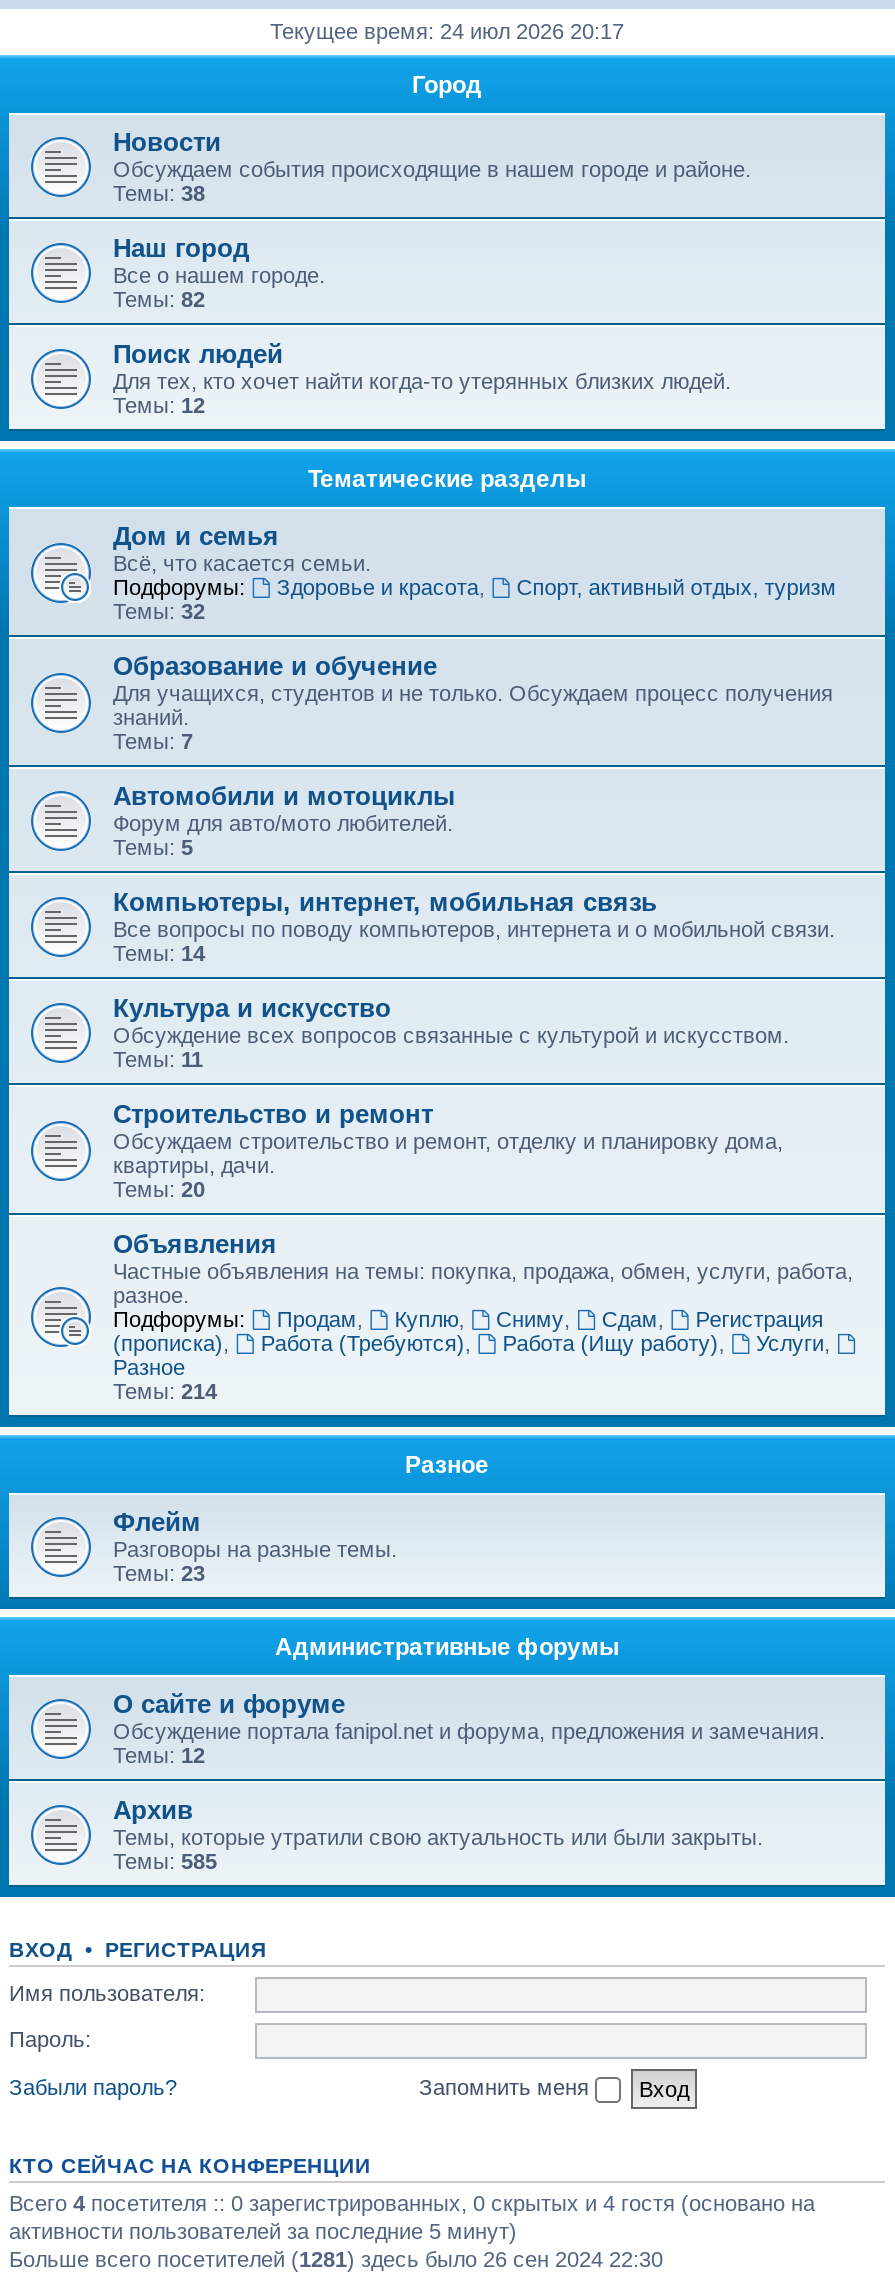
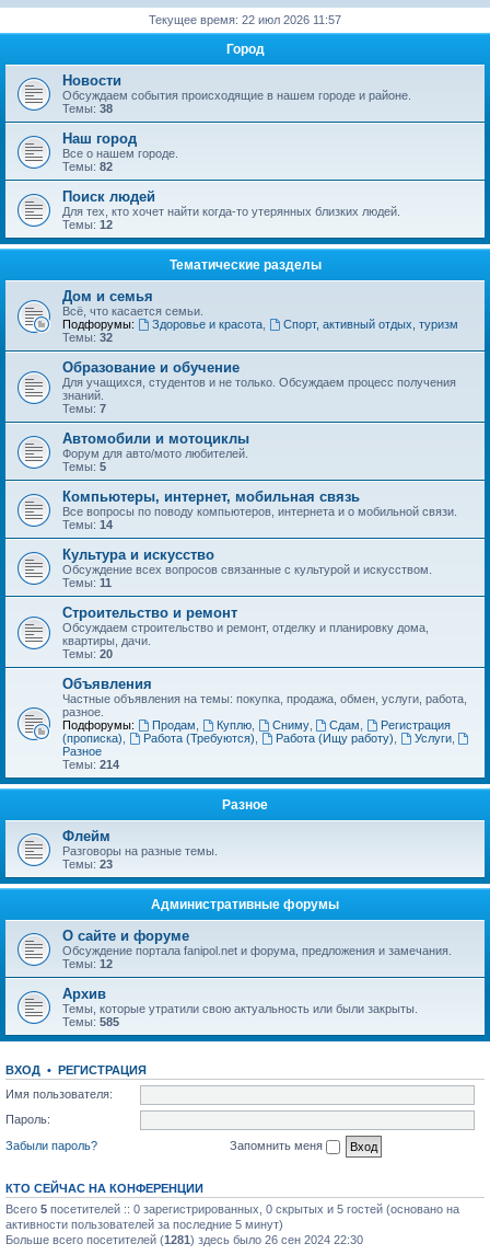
[270,19,624,43] Текущее время: 24 июл 2026 20:17 -> [149,13,341,26] Текущее время: 22 июл 2026 11:57
[9,2190,815,2214] Всего 4 посетителя :: 0 зарегистрированных, 0 скрытых и 4 гостя (основано на -> [5,1202,459,1215] Всего 5 посетителей :: 0 зарегистрированных, 0 скрытых и 5 гостей (основано на

